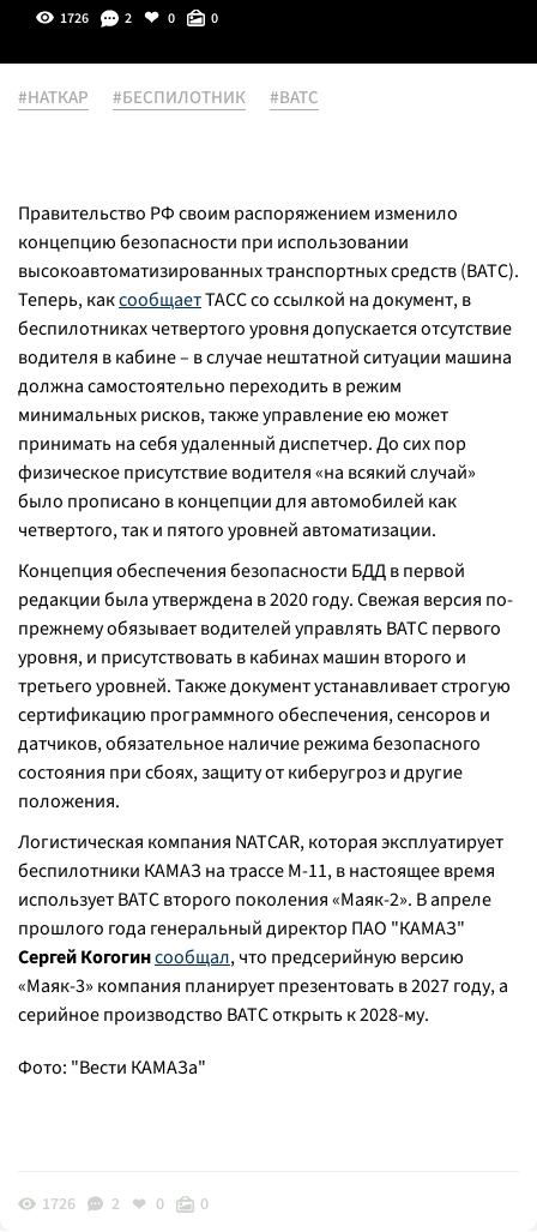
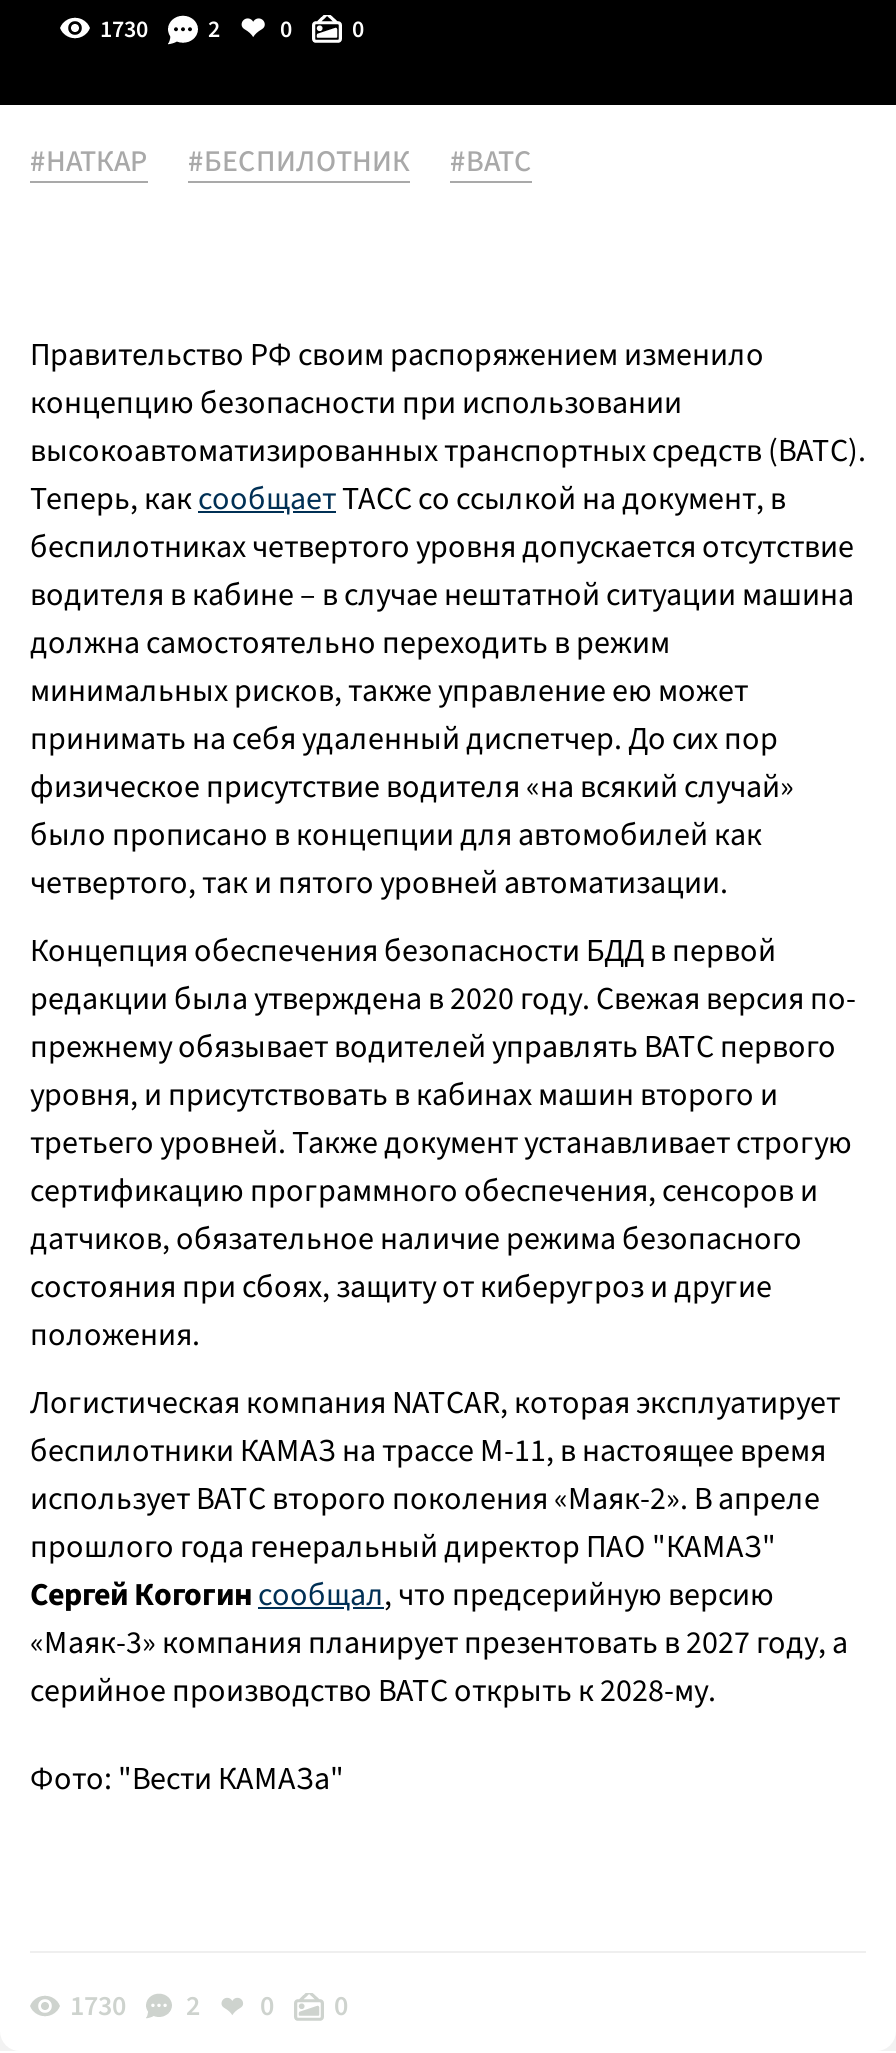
[60,8,218,29] 1726 2 0 0 -> [100,13,364,47] 1730 2 0 0
[42,1192,209,1216] 1726 2 0 0 -> [70,1987,348,2027] 1730 2 0 0

